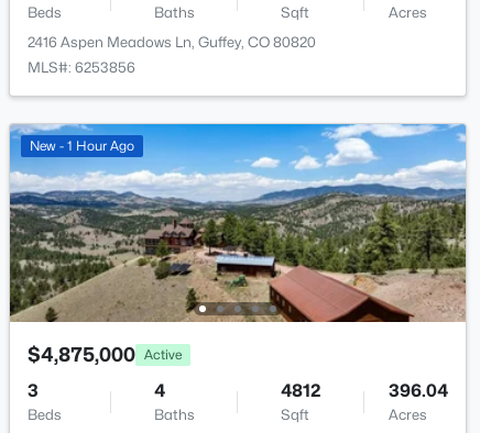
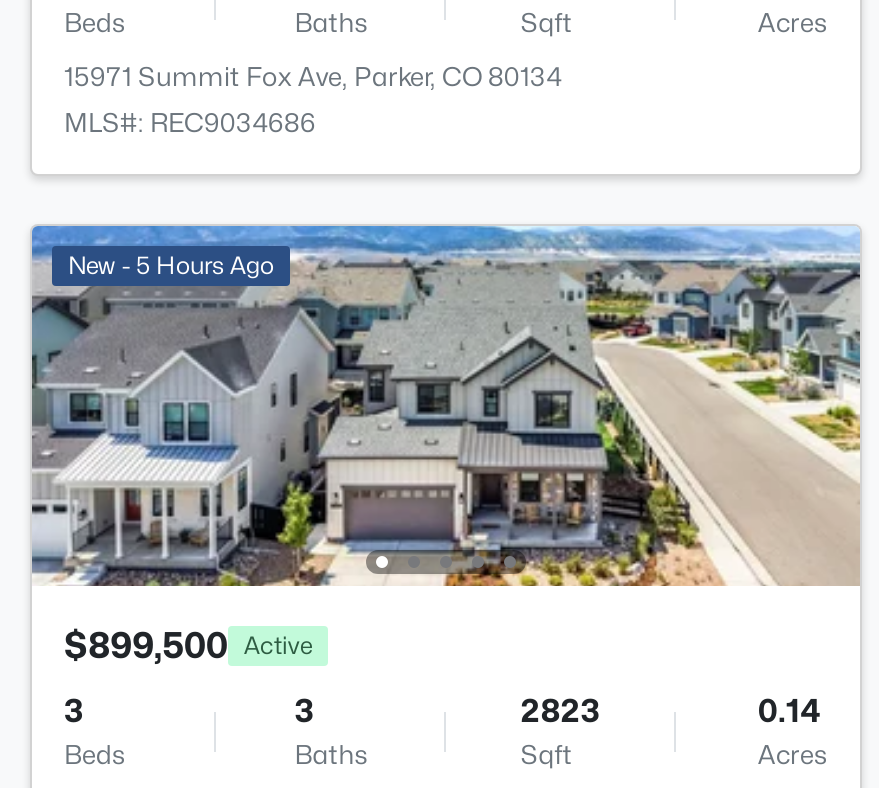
[28,33,316,51] 2416 Aspen Meadows Ln, Guffey, CO 80820 -> [64,61,562,93] 15971 Summit Fox Ave, Parker, CO 80134
[28,59,135,76] MLS#: 6253856 -> [64,107,316,139] MLS#: REC9034686
[9,123,467,323] [image] | New - 1 Hour Ago -> [30,224,862,588] [image] | New - 5 Hours Ago
[28,343,182,366] $4,875,000 Active -> [64,625,312,667] $899,500 Active
[154,381,165,401] 4 -> [294,693,314,731] 3
[281,381,321,401] 4812 -> [521,693,601,731] 2823
[389,381,448,401] 396.04 -> [758,693,820,731] 0.14

